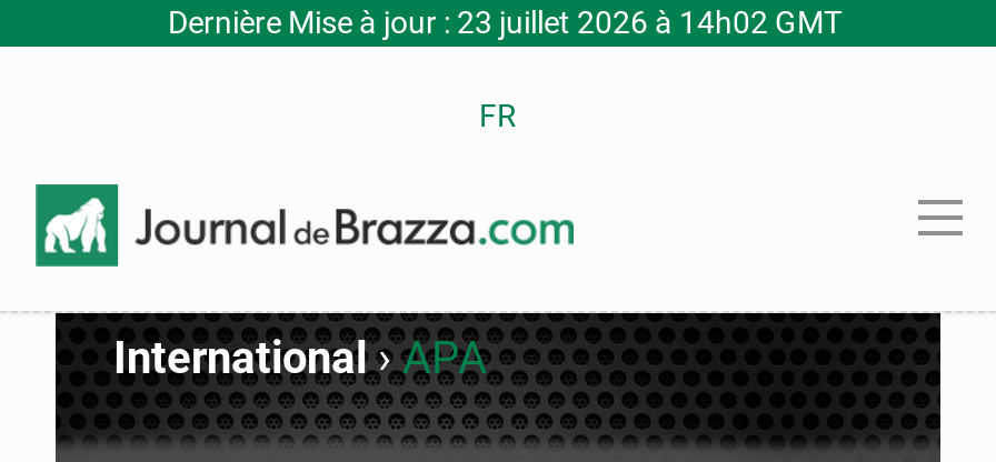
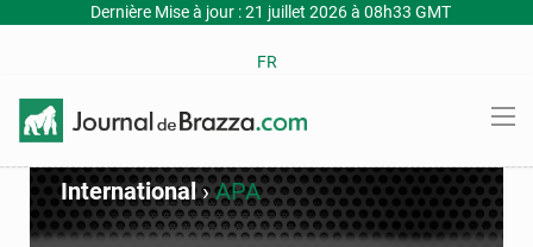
[161,4,841,40] Dernière Mise à jour : 23 juillet 2026 à 14h02 GMT -> [86,2,450,21] Dernière Mise à jour : 21 juillet 2026 à 08h33 GMT

